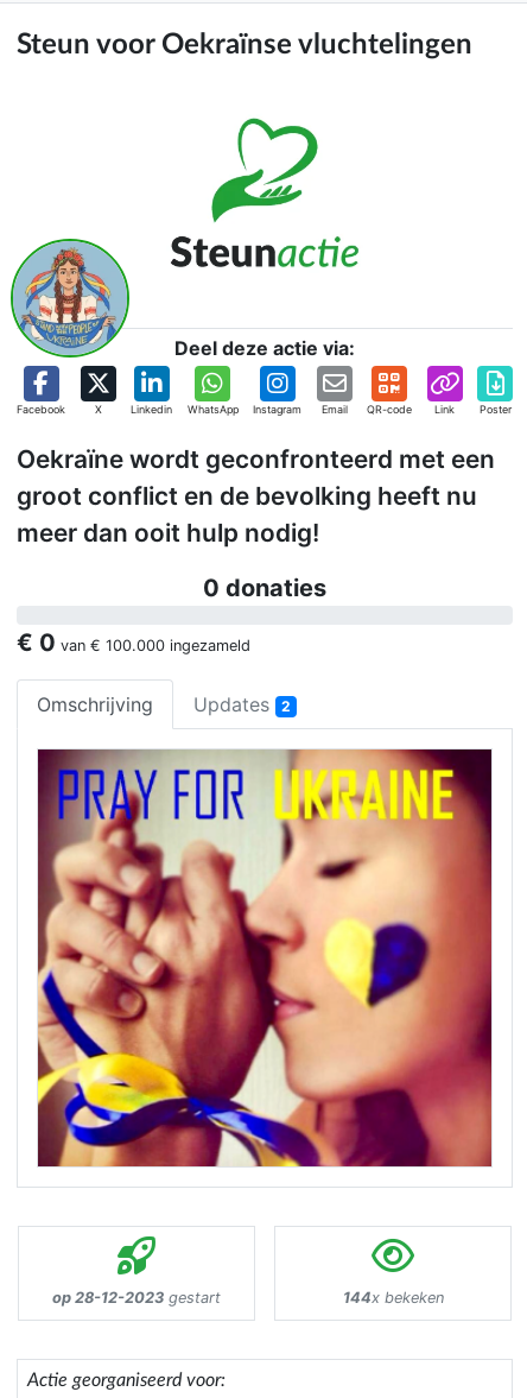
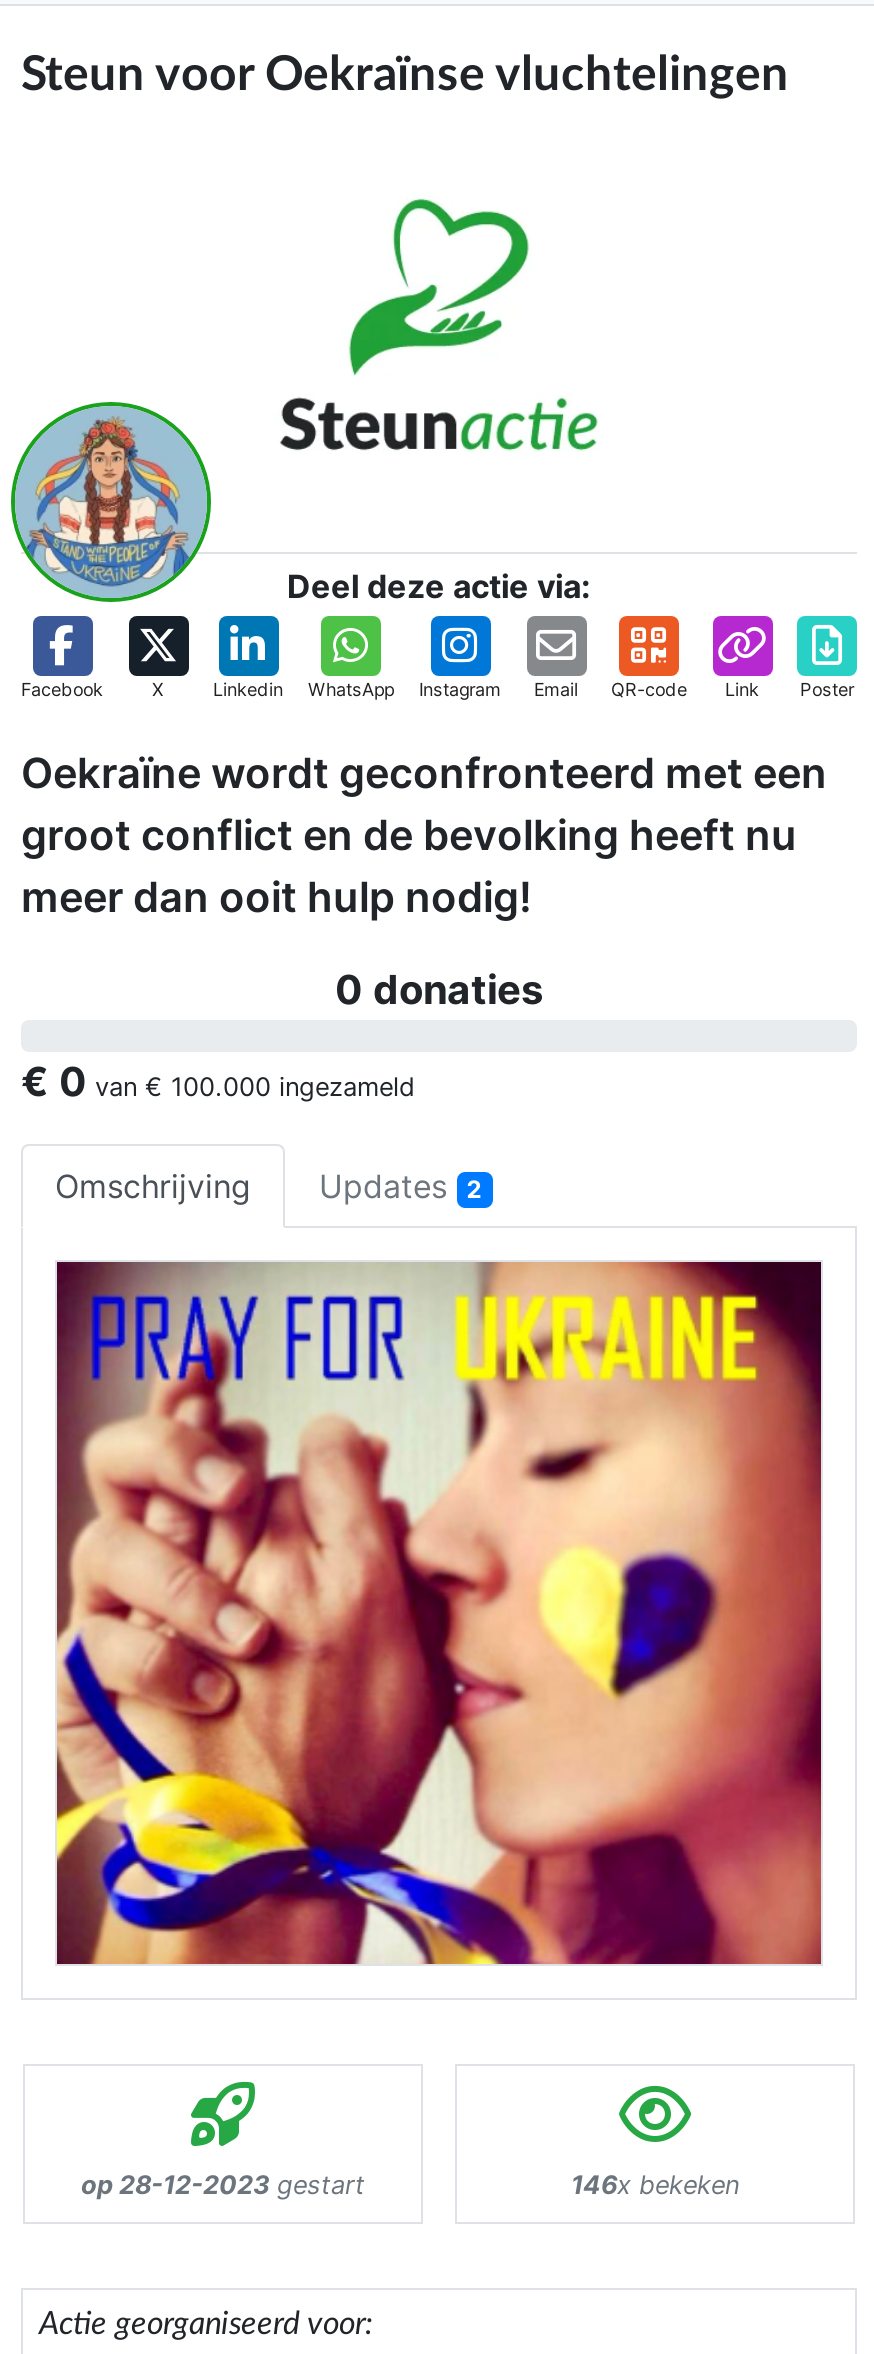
[342,1288,443,1306] 144x bekeken -> [571,2170,739,2200] 146x bekeken

